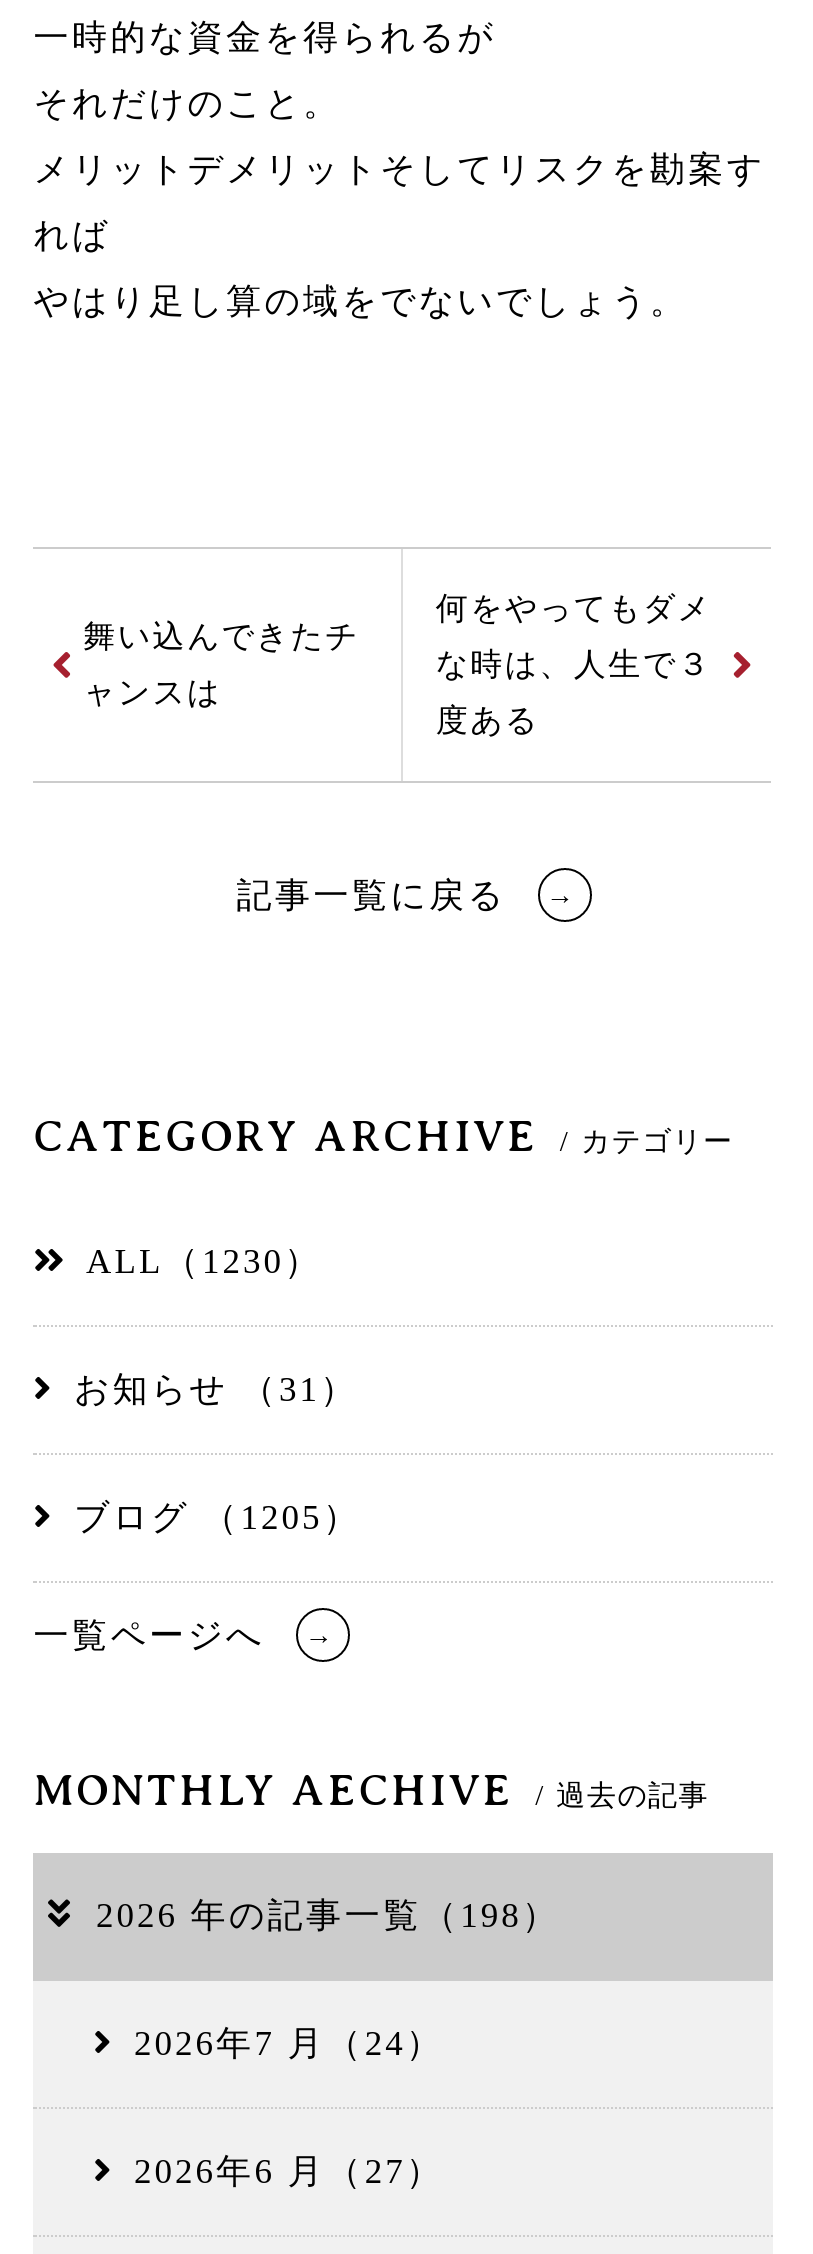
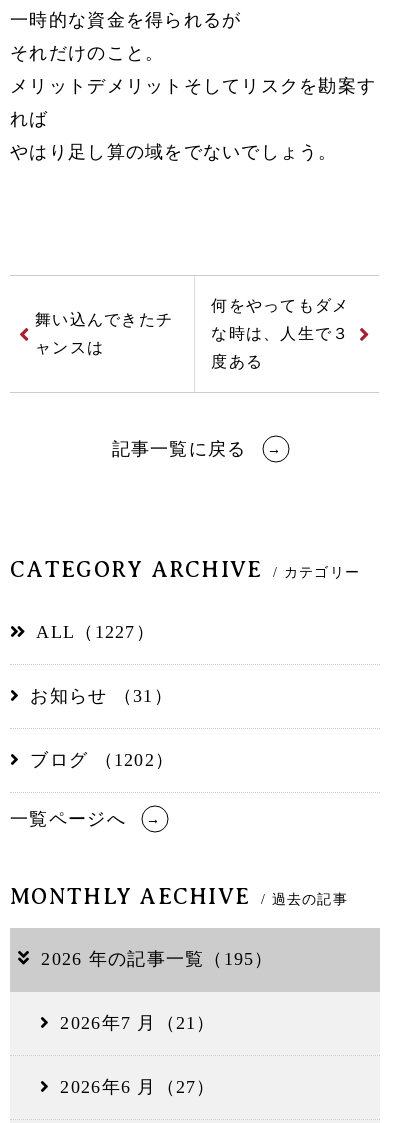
[86,1241,323,1281] ALL（1230） -> [36,622,155,642] ALL（1227）
[74,1497,361,1537] ブログ （1205） -> [30,750,174,770] ブログ （1202）
[96,1895,560,1935] 2026 年の記事一覧（198） -> [41,949,274,969] 2026 年の記事一覧（195）
[134,2023,444,2063] 2026年7 月（24） -> [60,1013,216,1033] 2026年7 月（21）

